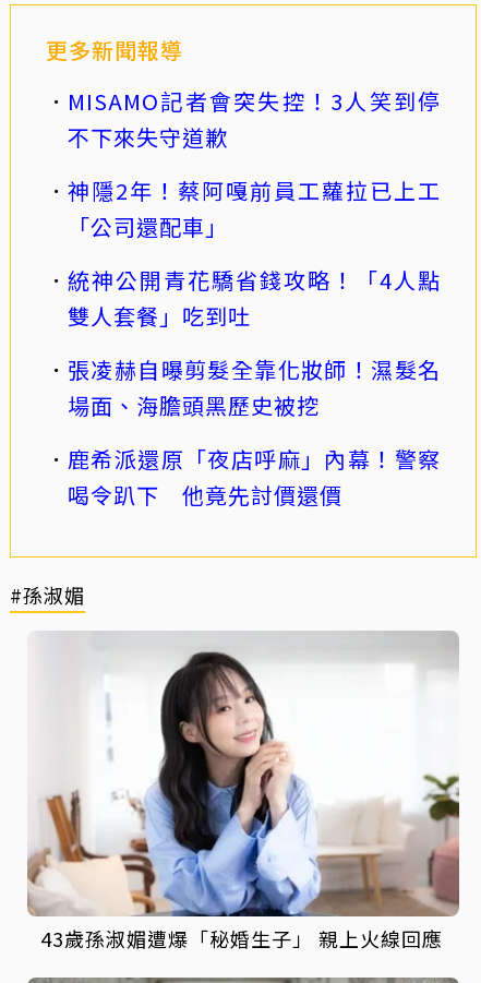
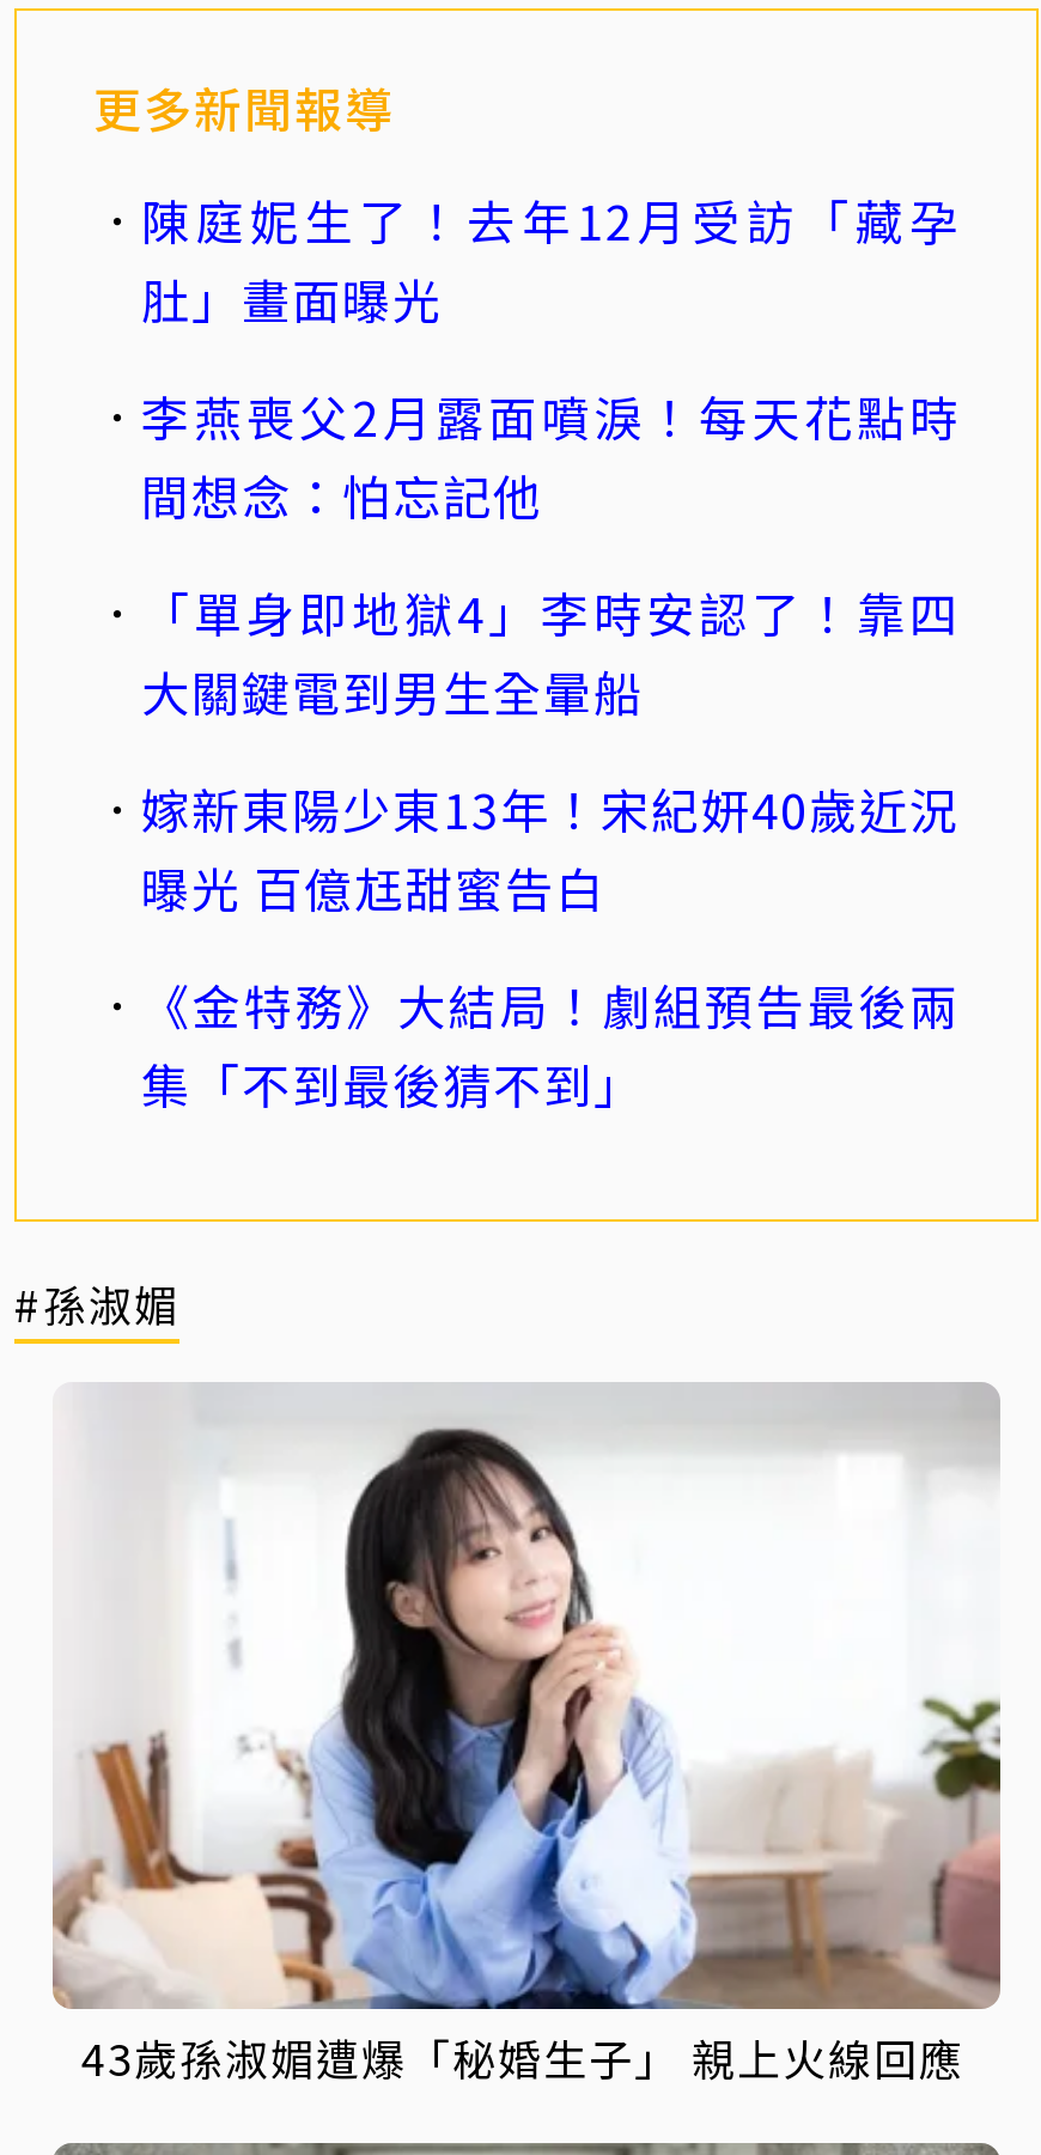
[68,85,441,153] MISAMO記者會突失控！3人笑到停 | 不下來失守道歉 -> [141,186,960,334] 陳庭妮生了！去年12月受訪「藏孕 | 肚」畫面曝光
[68,175,441,242] 神隱2年！蔡阿嘎前員工蘿拉已上工 | 「公司還配車」 -> [141,382,960,531] 李燕喪父2月露面噴淚！每天花點時 | 間想念：怕忘記他
[68,264,441,332] 統神公開青花驕省錢攻略！「4人點 | 雙人套餐」吃到吐 -> [141,578,960,727] 「單身即地獄4」李時安認了！靠四 | 大關鍵電到男生全暈船
[68,354,441,421] 張凌赫自曝剪髮全靠化妝師！濕髮名 | 場面、海膽頭黑歷史被挖 -> [141,775,960,923] 嫁新東陽少東13年！宋紀妍40歲近況 | 曝光 百億尪甜蜜告白
[68,443,441,511] 鹿希派還原「夜店呼麻」內幕！警察 | 喝令趴下 他竟先討價還價 -> [141,971,960,1119] 《金特務》大結局！劇組預告最後兩 | 集「不到最後猜不到」

